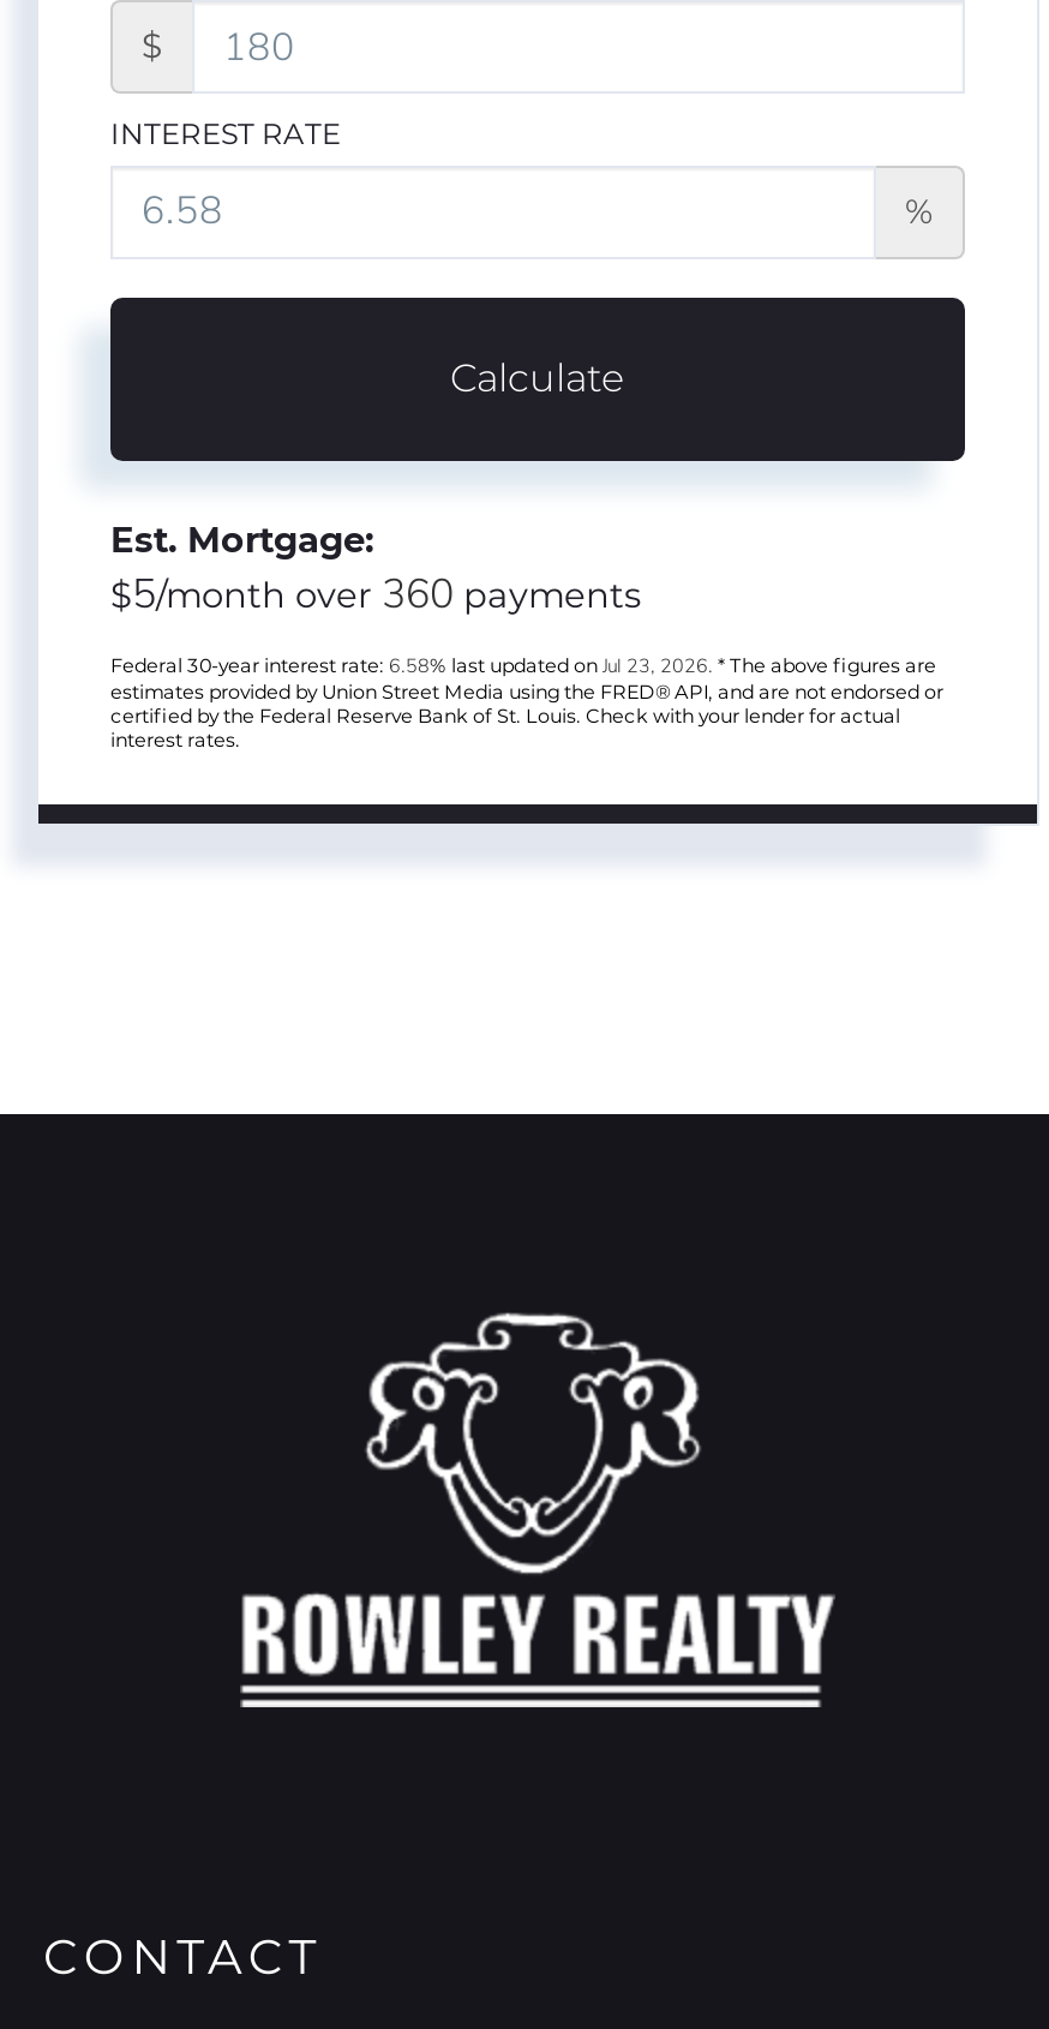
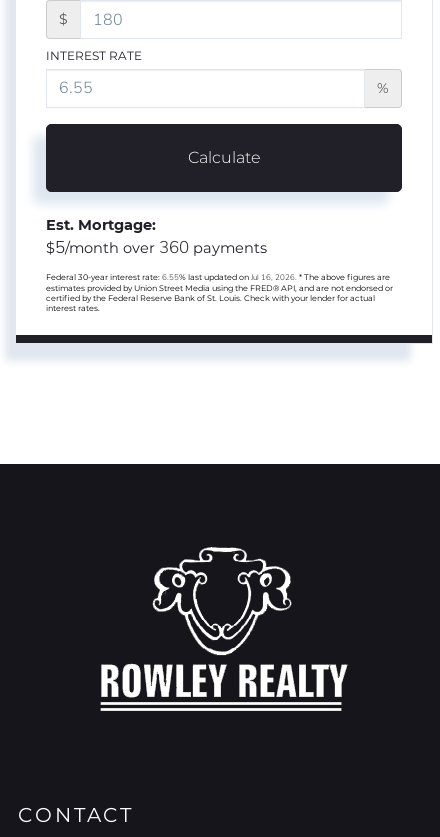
[110,654,936,680] Federal 30-year interest rate: 6.58% last updated on Jul 23, 2026. * The above figures are -> [46,272,390,283] Federal 30-year interest rate: 6.55% last updated on Jul 16, 2026. * The above figures are

